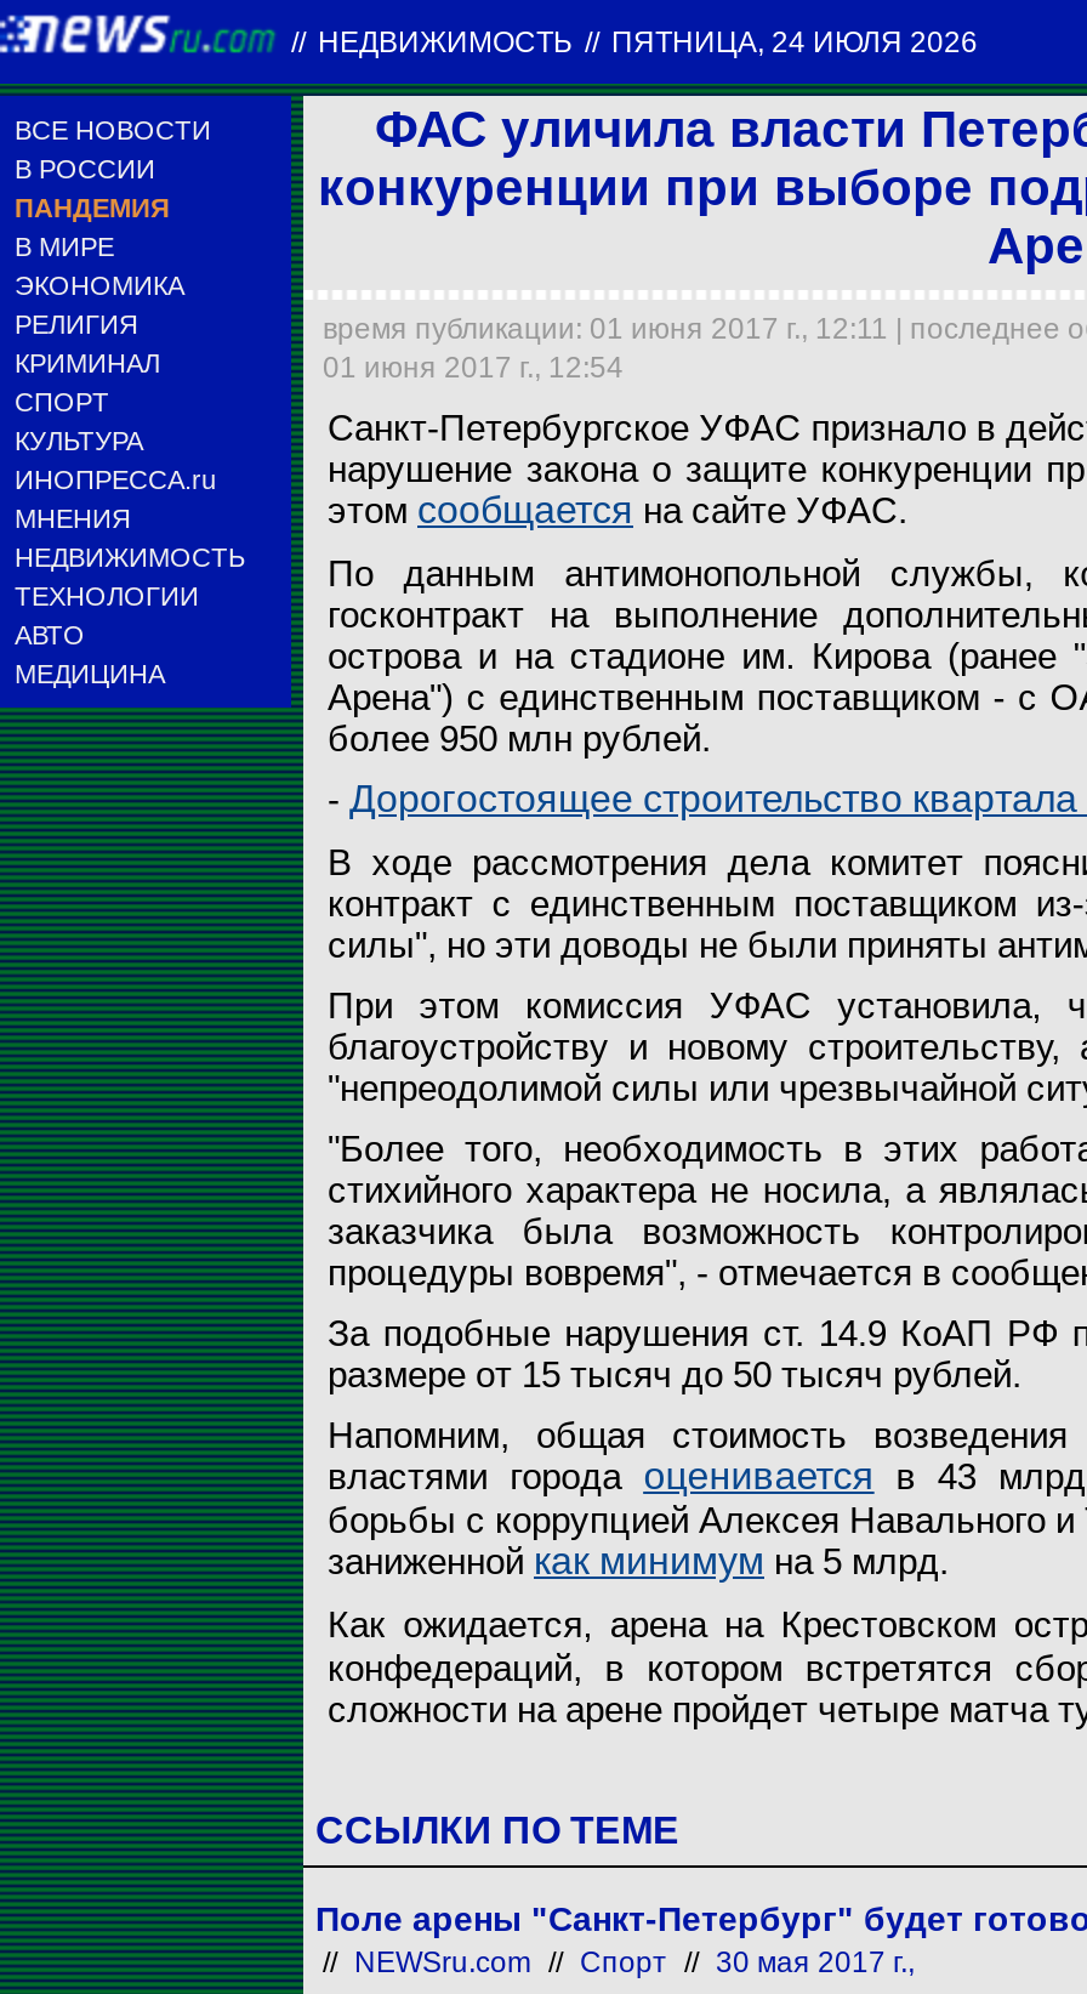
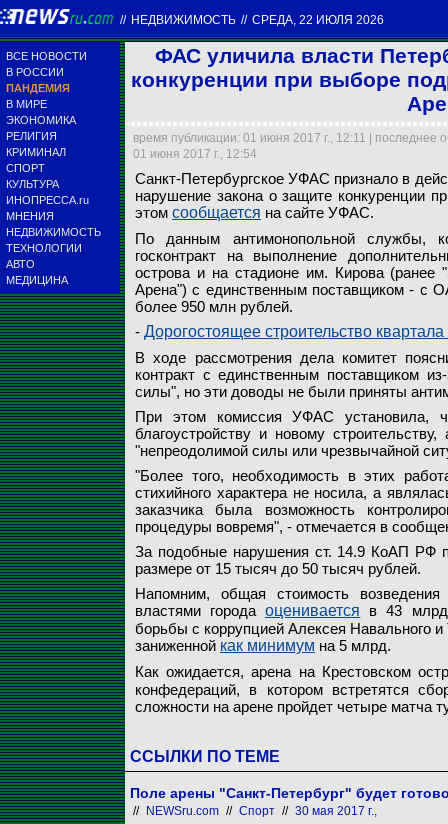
[291,24,978,58] // НЕДВИЖИМОСТЬ // ПЯТНИЦА, 24 ИЮЛЯ 2026 -> [120,12,384,26] // НЕДВИЖИМОСТЬ // СРЕДА, 22 ИЮЛЯ 2026

